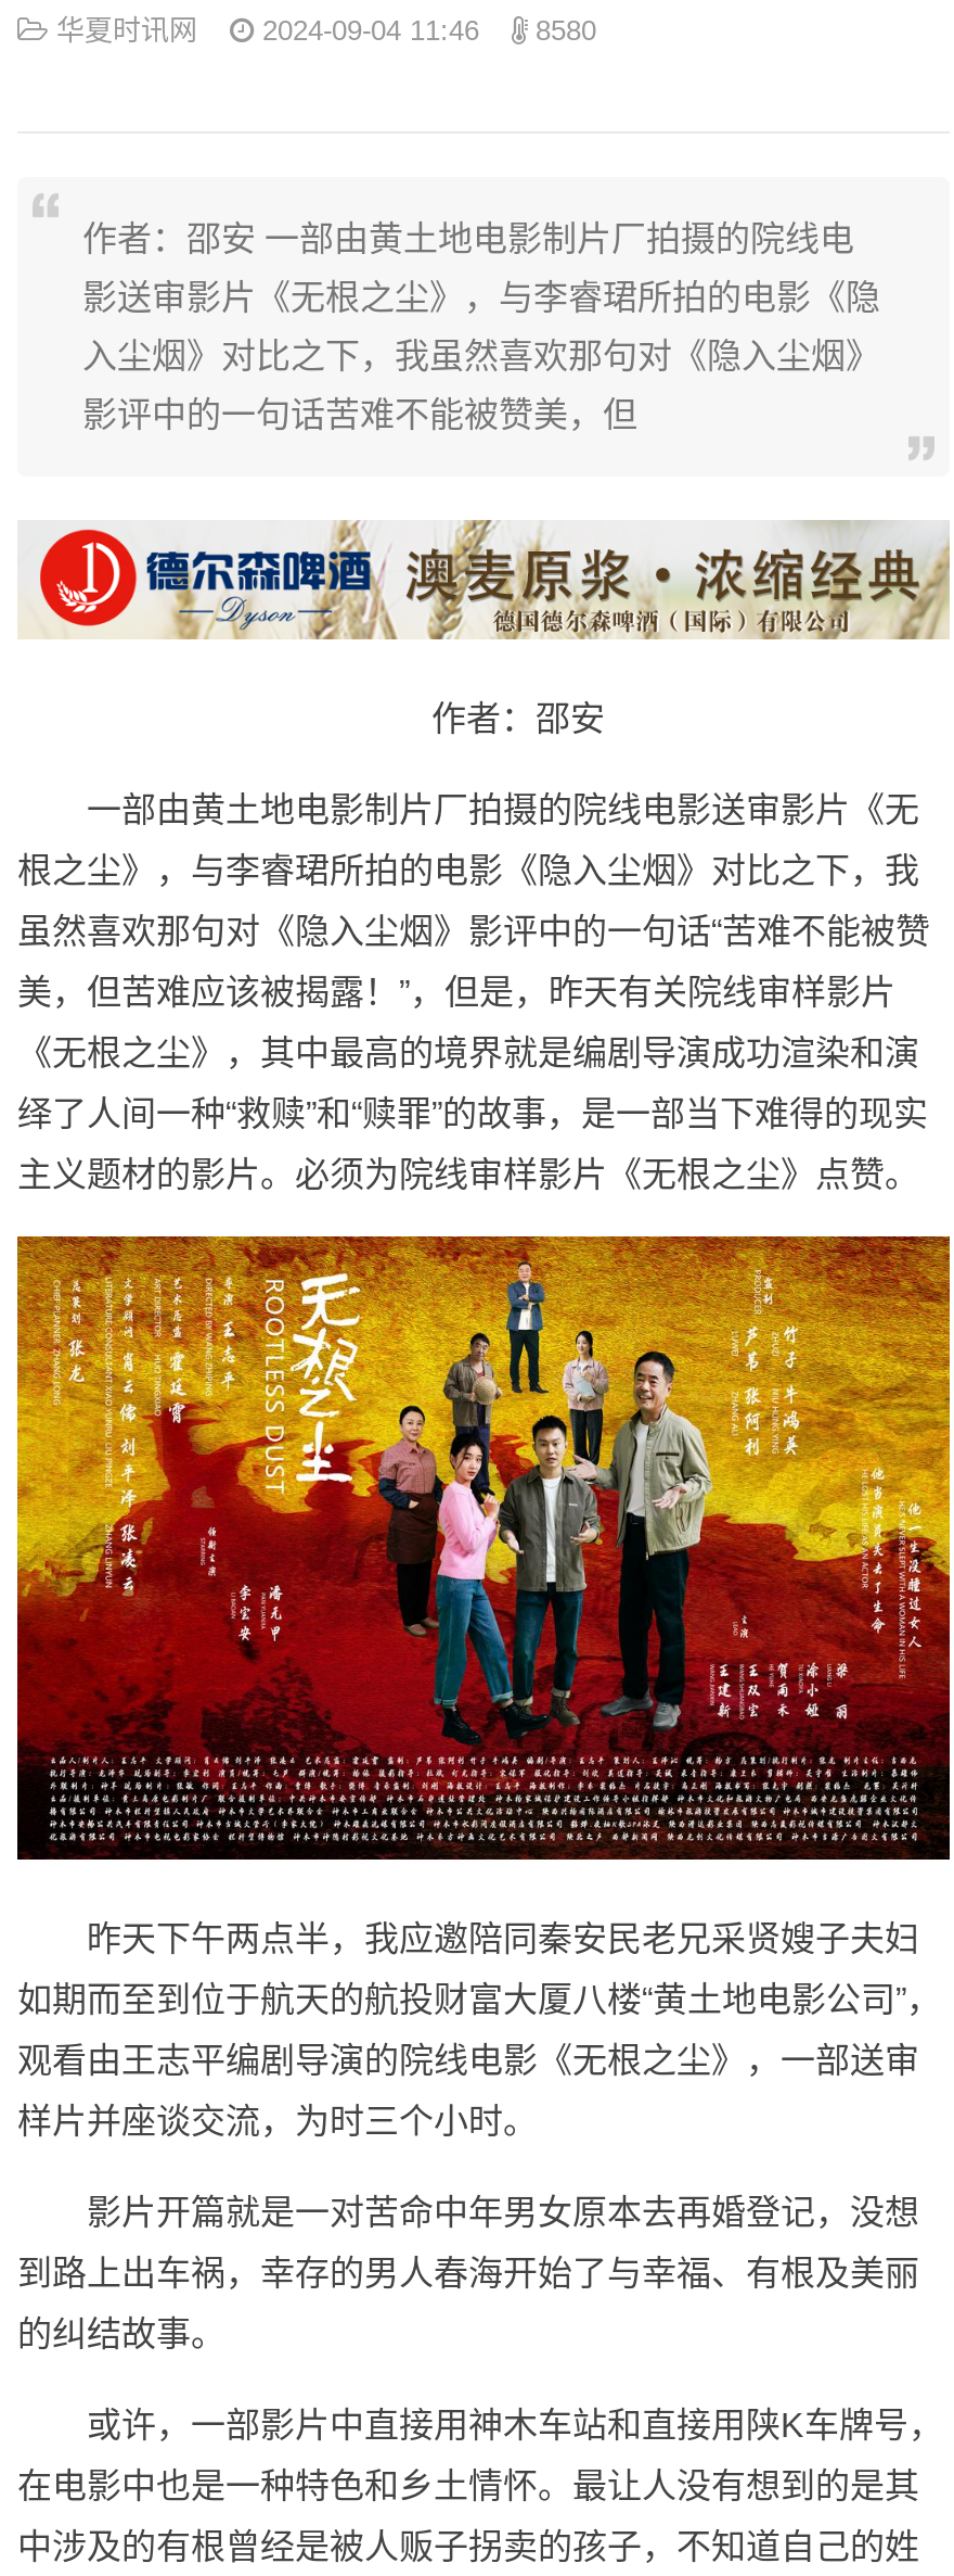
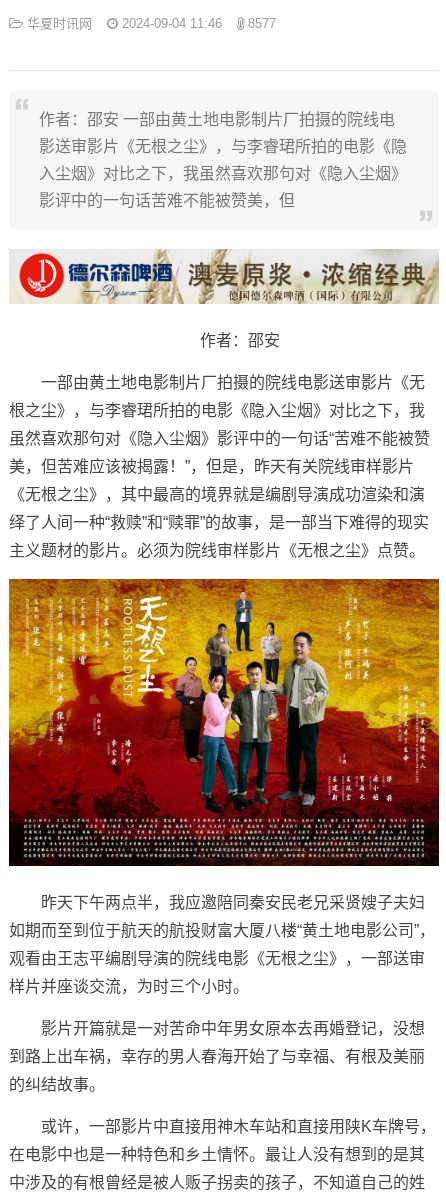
[48,14,596,47] 华夏时讯网 2024-09-04 11:46 8580 -> [23,16,276,31] 华夏时讯网 2024-09-04 11:46 8577

